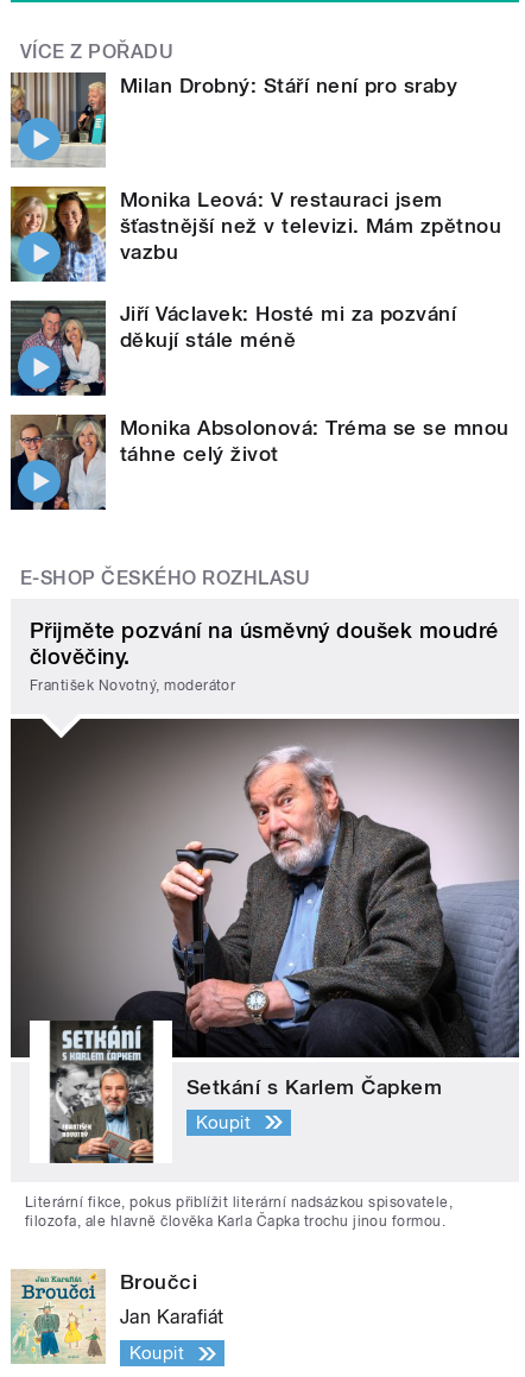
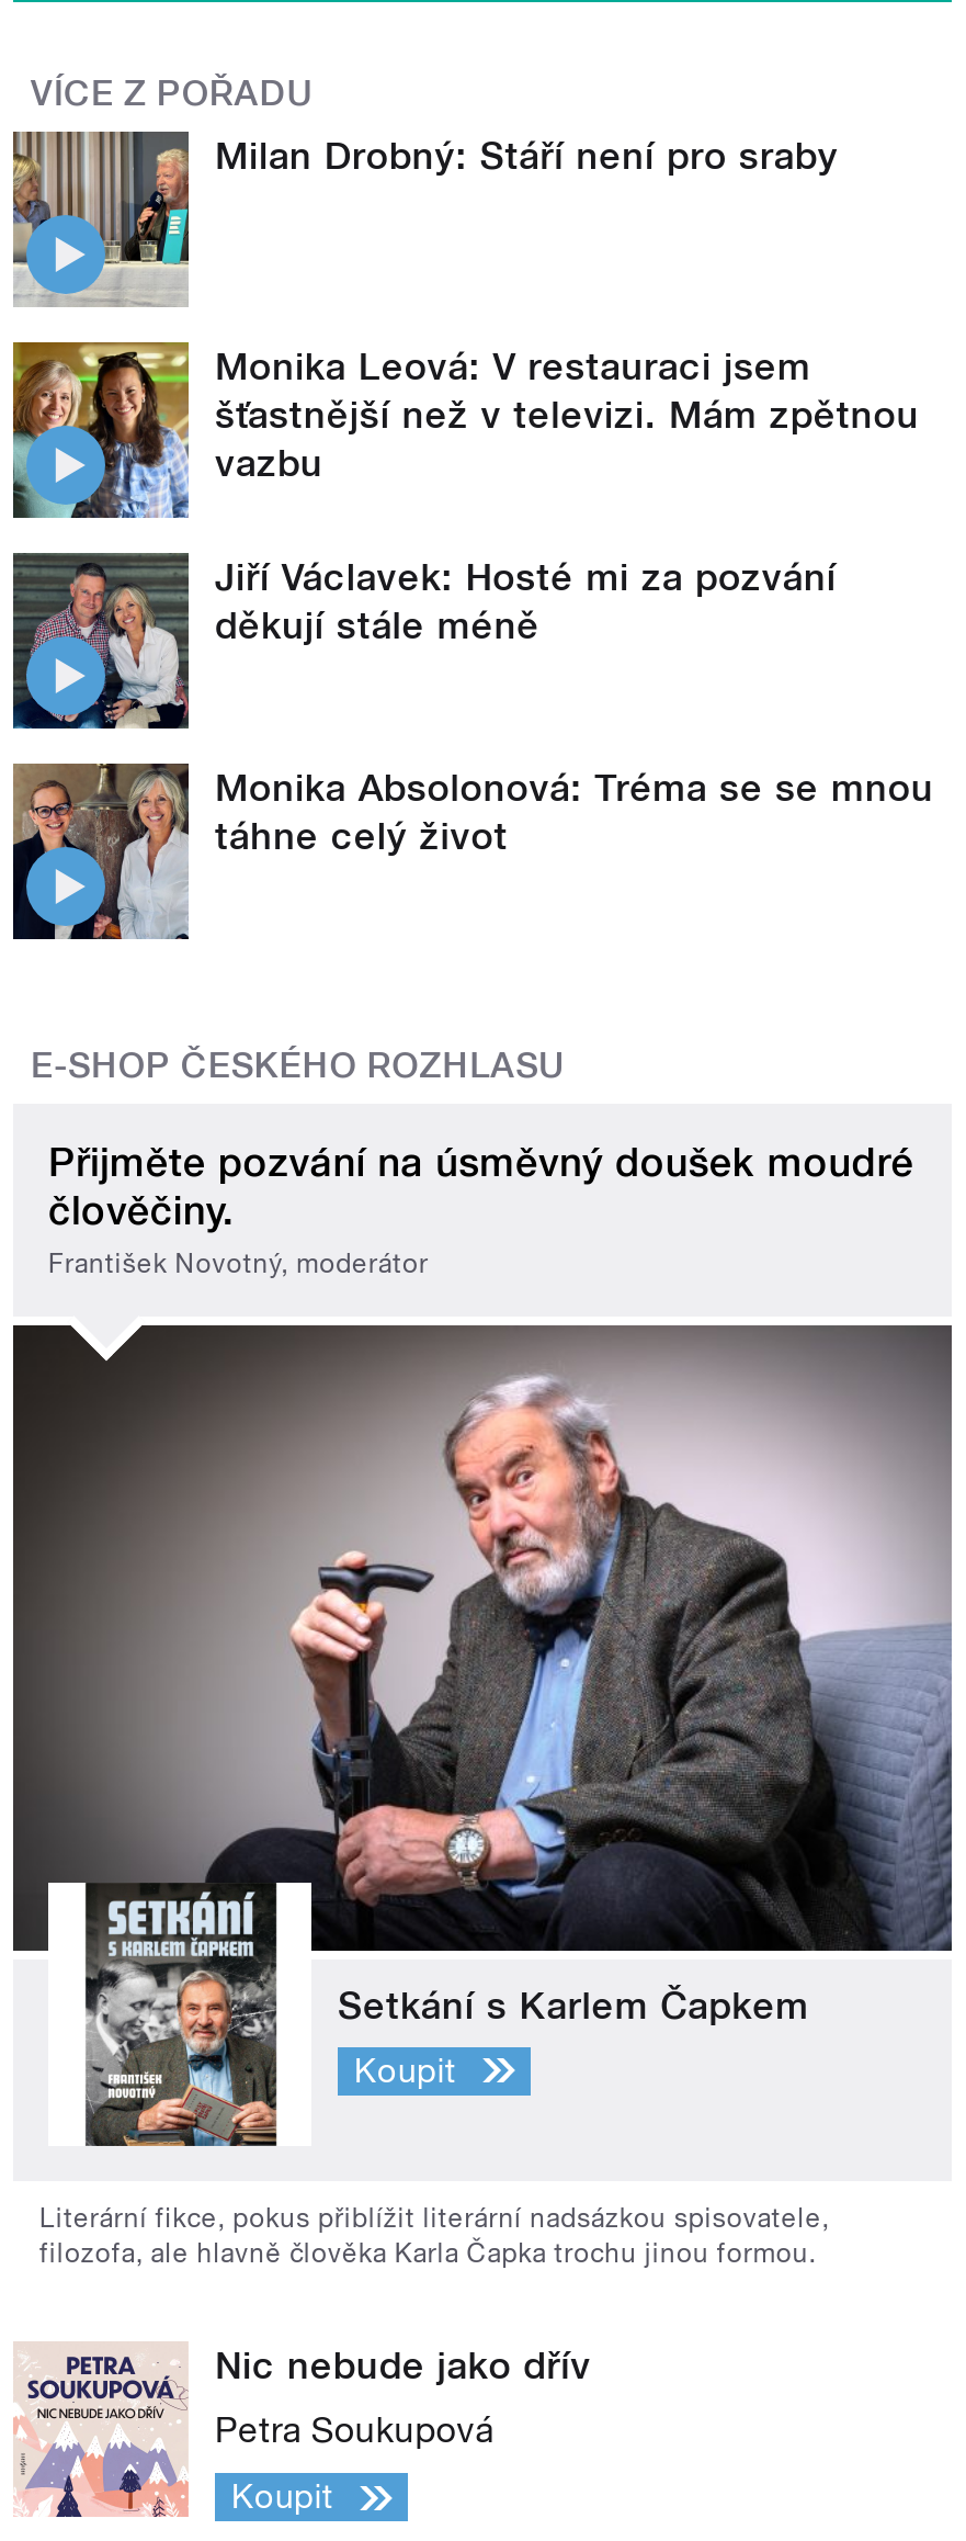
[11,1270,198,1364] [image] | Broučci -> [13,2344,591,2517] [image] | Nic nebude jako dřív
[120,1306,224,1328] Jan Karafiát -> [215,2410,494,2451] Petra Soukupová

